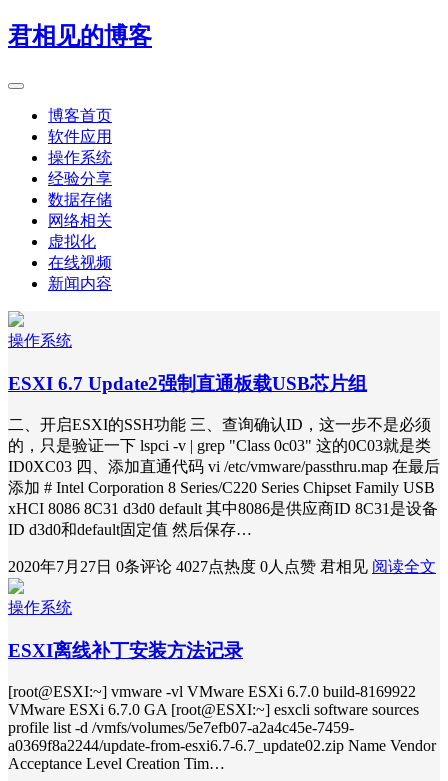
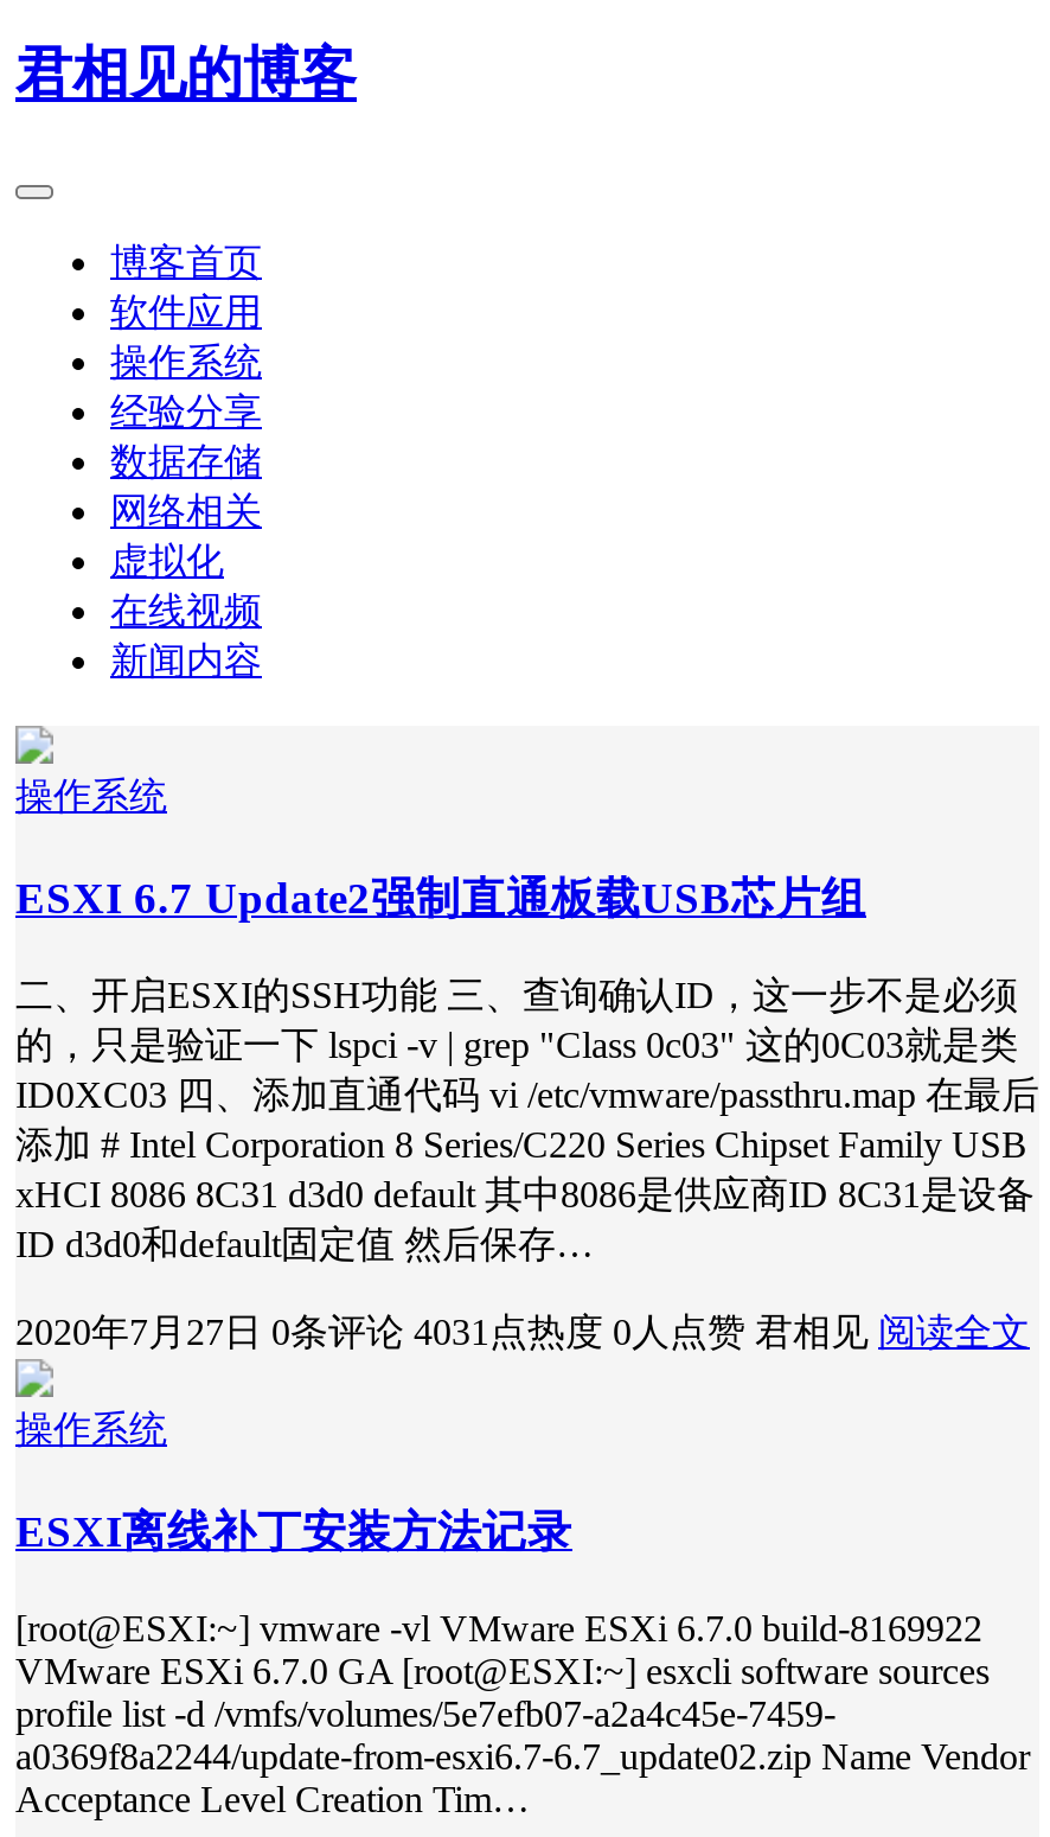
[8,558,436,575] 2020年7月27日 0条评论 4027点热度 0人点赞 君相见 阅读全文 -> [15,1312,1030,1352] 2020年7月27日 0条评论 4031点热度 0人点赞 君相见 阅读全文

